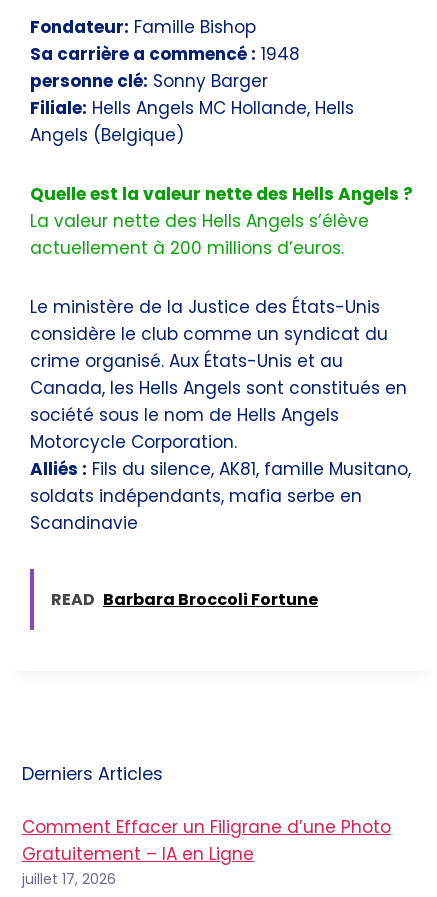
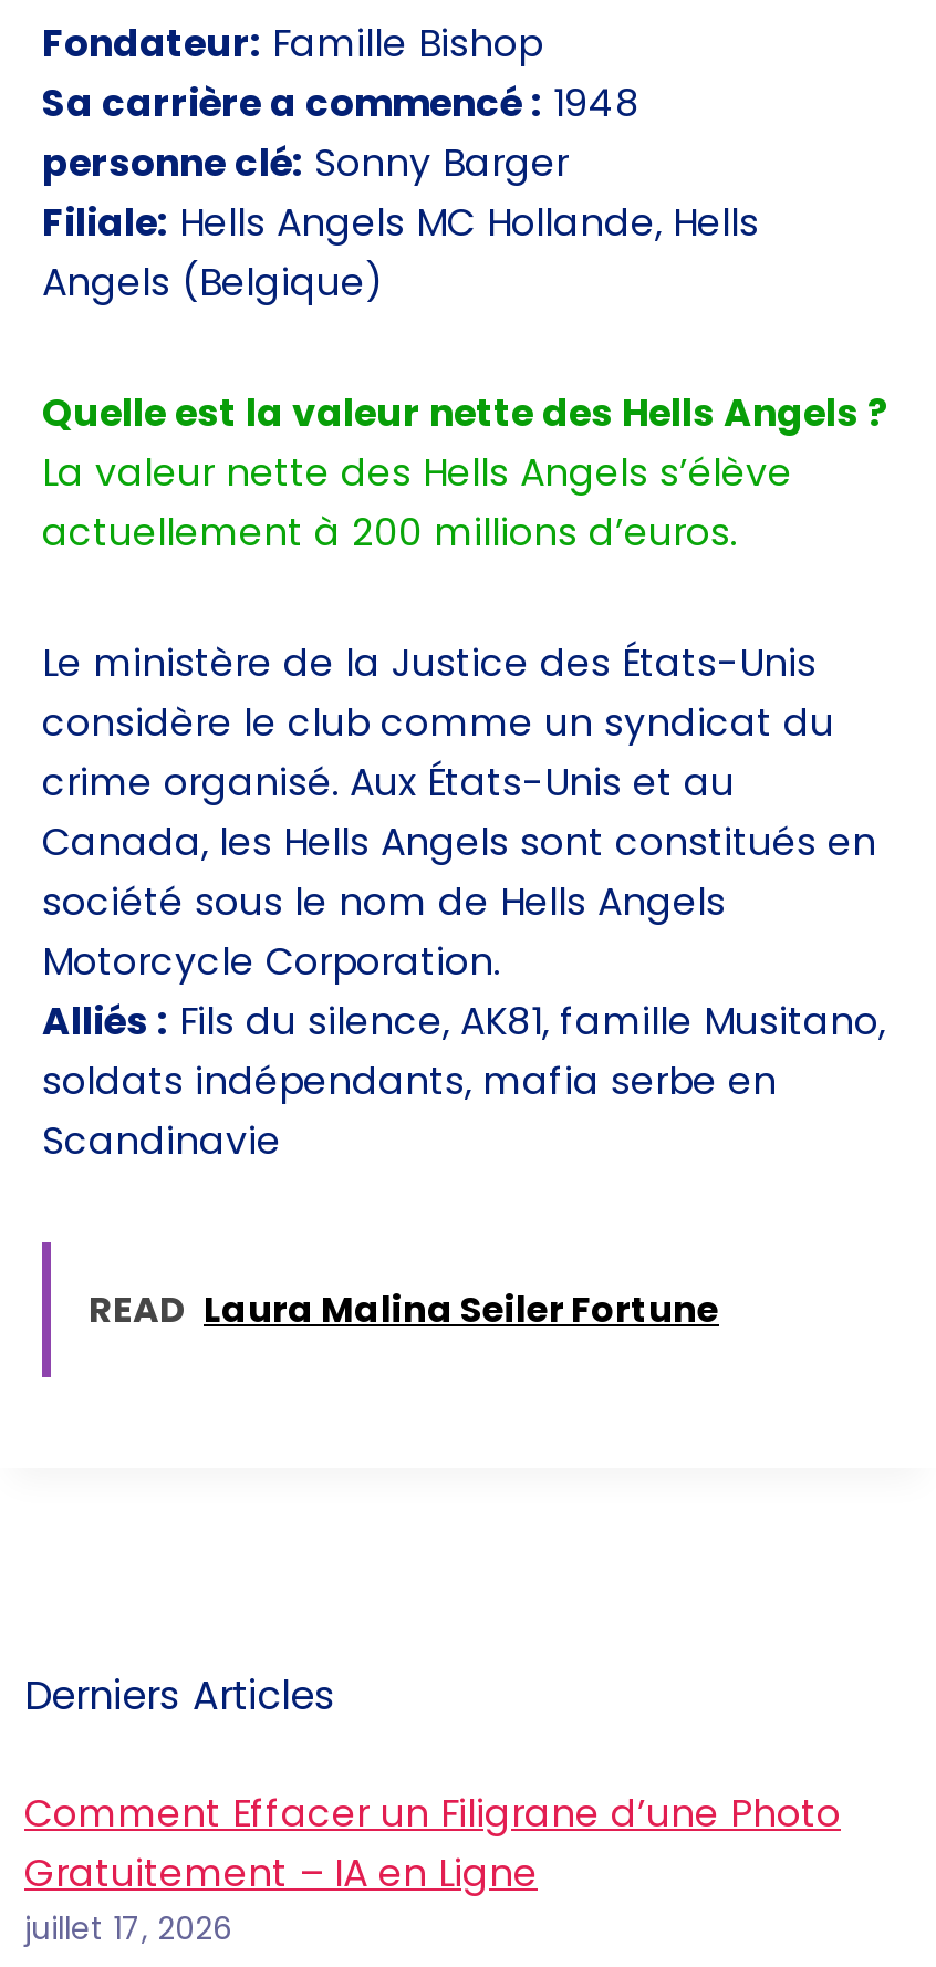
[51,588,318,611] READ Barbara Broccoli Fortune -> [89,1284,719,1334] READ Laura Malina Seiler Fortune

